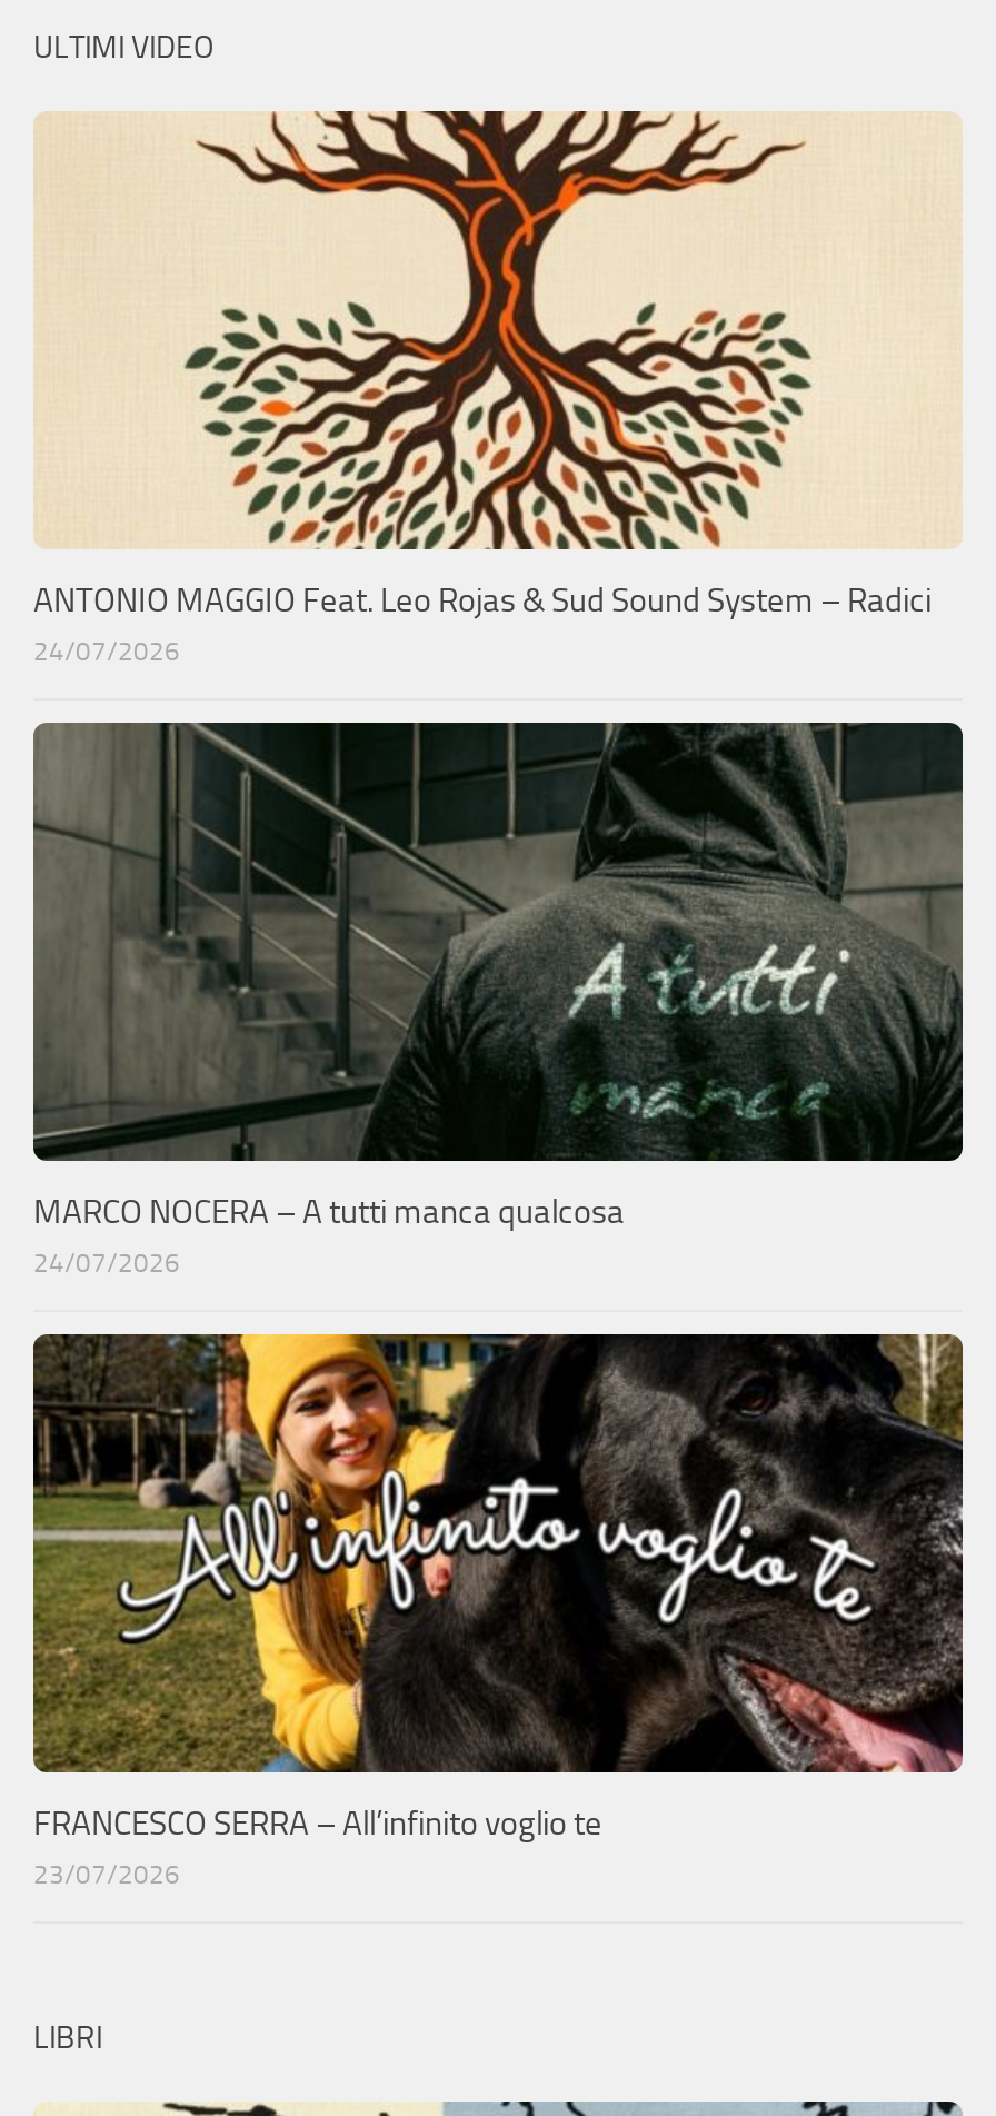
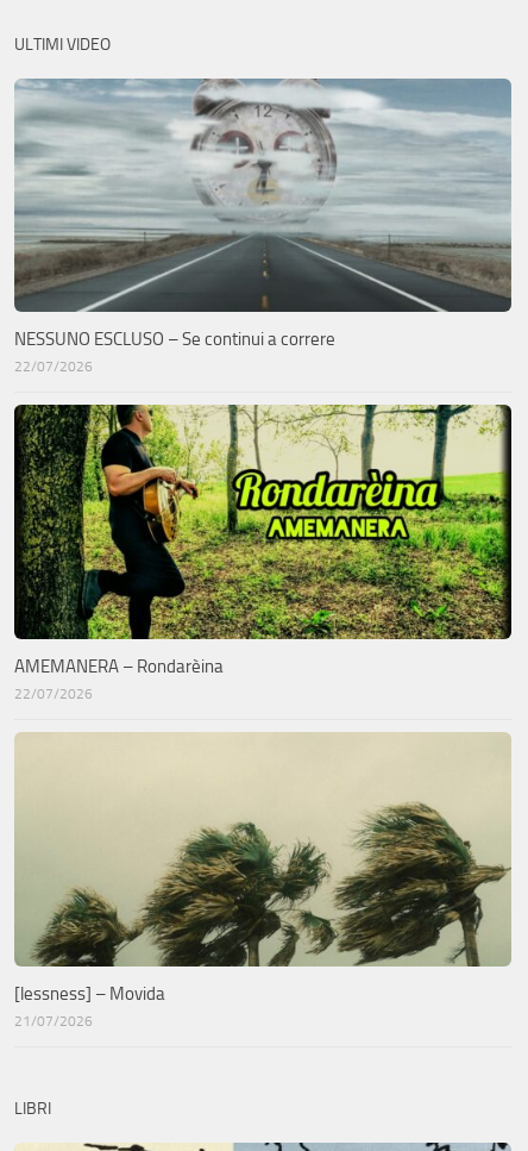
[33,110,963,667] [image] | ANTONIO MAGGIO Feat. Leo Rojas & Sud Sound System – Radici | 24/07/2026 -> [13,77,513,376] [image] | NESSUNO ESCLUSO – Se continui a correre | 22/07/2026
[31,719,965,1278] [image] | MARCO NOCERA – A tutti manca qualcosa | 24/07/2026 -> [13,404,513,703] [image] | AMEMANERA – Rondarèina | 22/07/2026
[31,1331,965,1890] [image] | FRANCESCO SERRA – All’infinito voglio te | 23/07/2026 -> [14,732,511,1030] [image] | [lessness] – Movida | 21/07/2026

